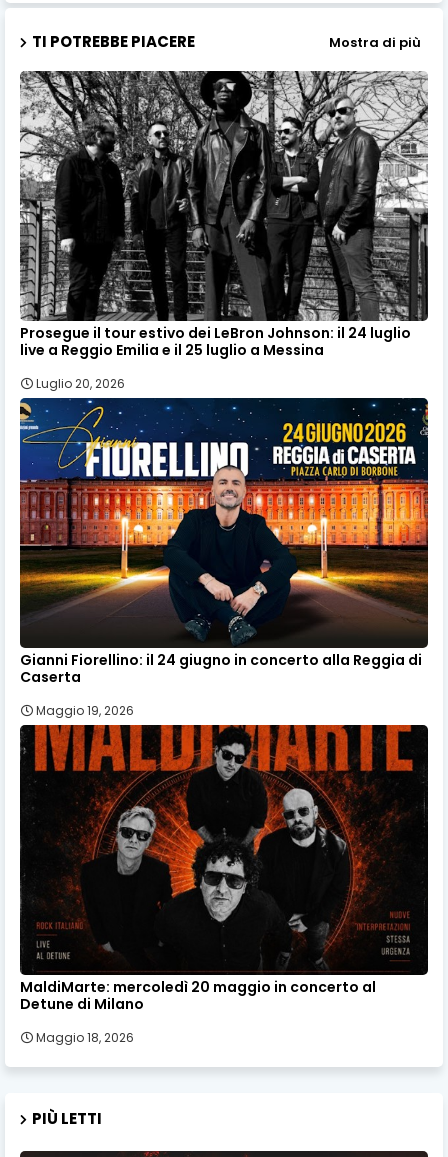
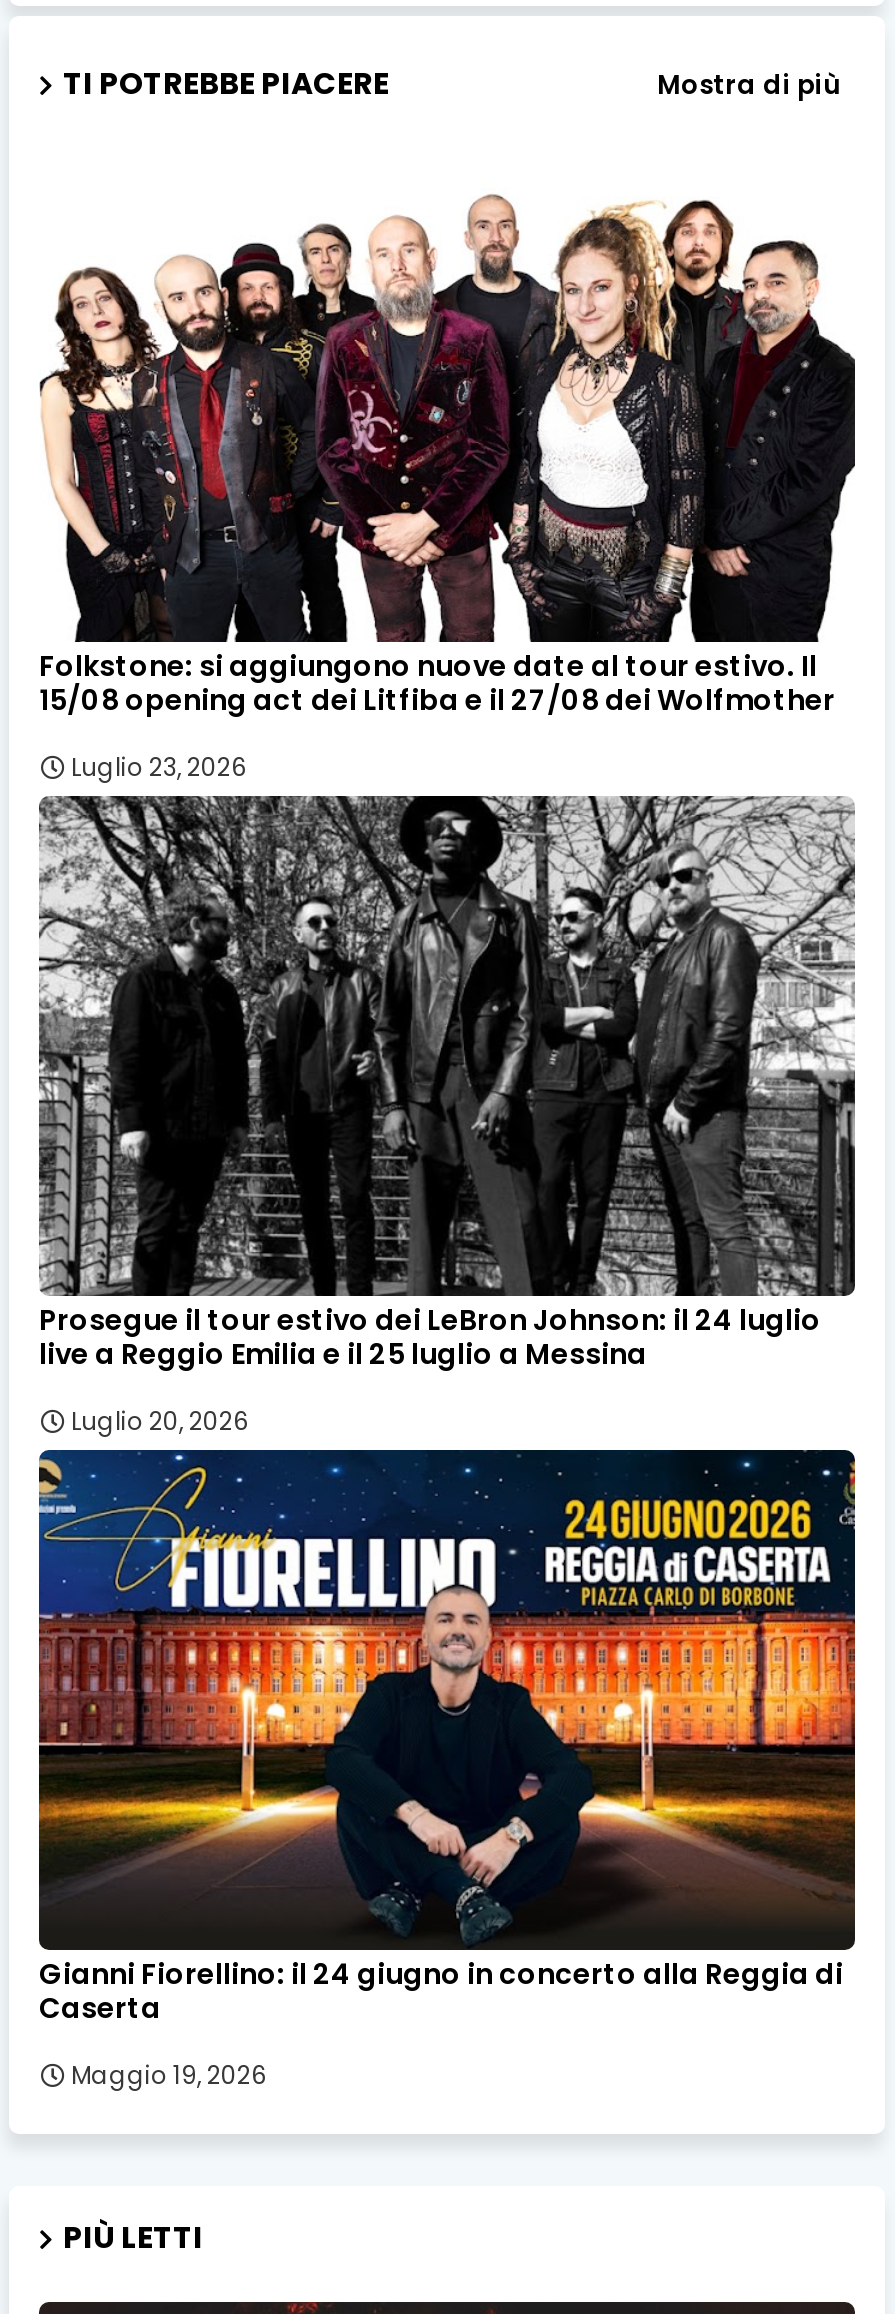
none -> [39,192,857,785] [image] | Folkstone: si aggiungono nuove date al tour estivo. Il | 15/08 opening act dei Litfiba e il 27/08 dei Wolfmother | Luglio 23, 2026
moved [18,323,430,719] -> [35,1301,859,2093]: [image] | Prosegue il tour estivo dei LeBron Johnson: il 24 luglio | live a Reggio Emilia e il 25 luglio a Messina | Luglio 20, 2026 | Gianni Fiorellino: il 24 giugno in concerto alla Reggia di | Caserta | Maggio 19, 2026
[19,724,429,1046] [image] | MaldiMarte: mercoledì 20 maggio in concerto al | Detune di Milano | Maggio 18, 2026 -> none

